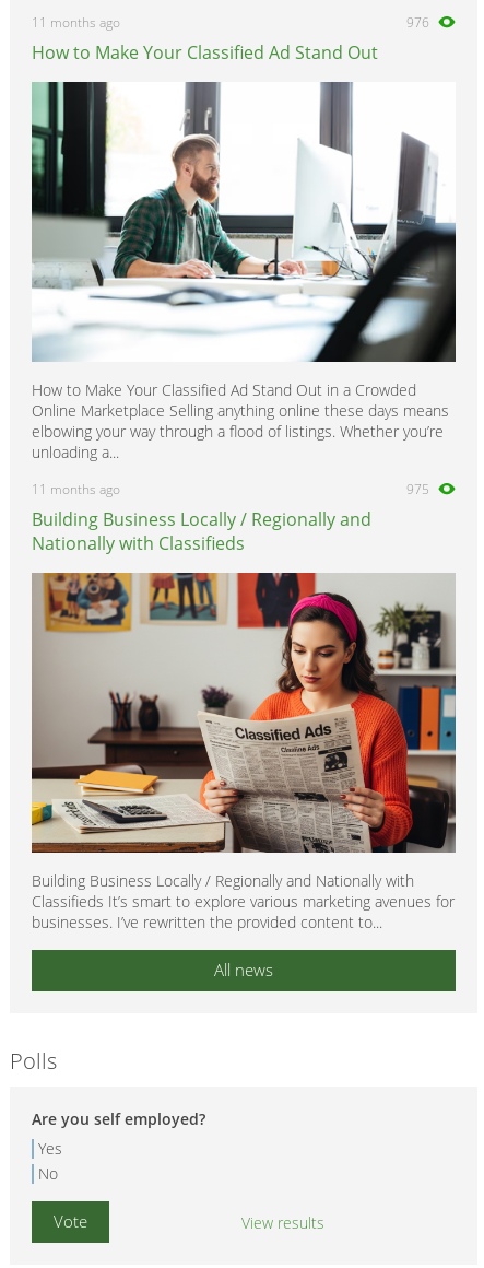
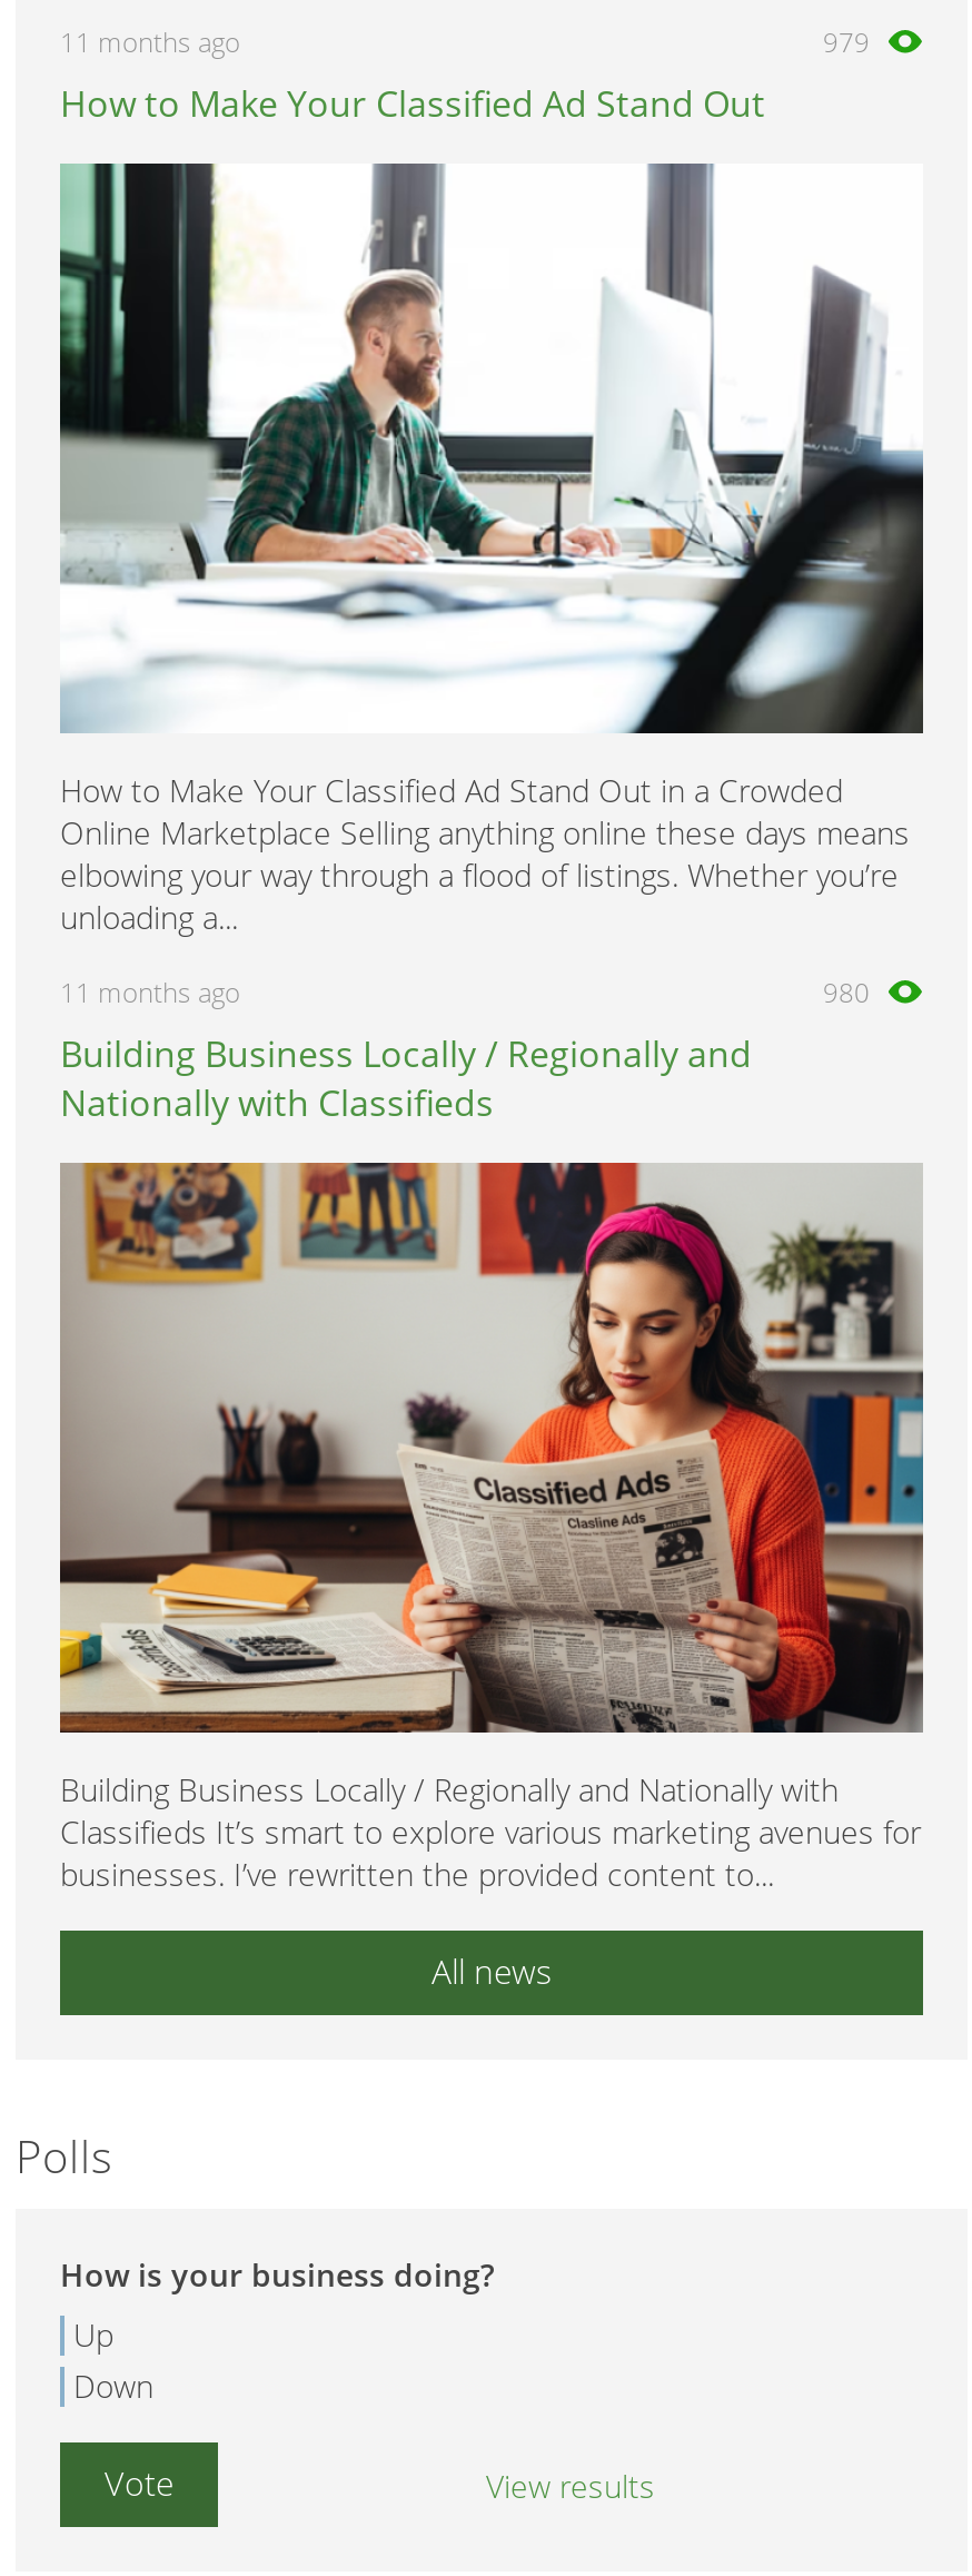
[406,13,429,32] 976 -> [823,23,870,61] 979
[406,480,429,499] 975 -> [823,974,870,1012] 980
[32,1109,205,1184] Are you self employed? | Yes | No -> [60,2254,494,2407] How is your business doing? | Up | Down

